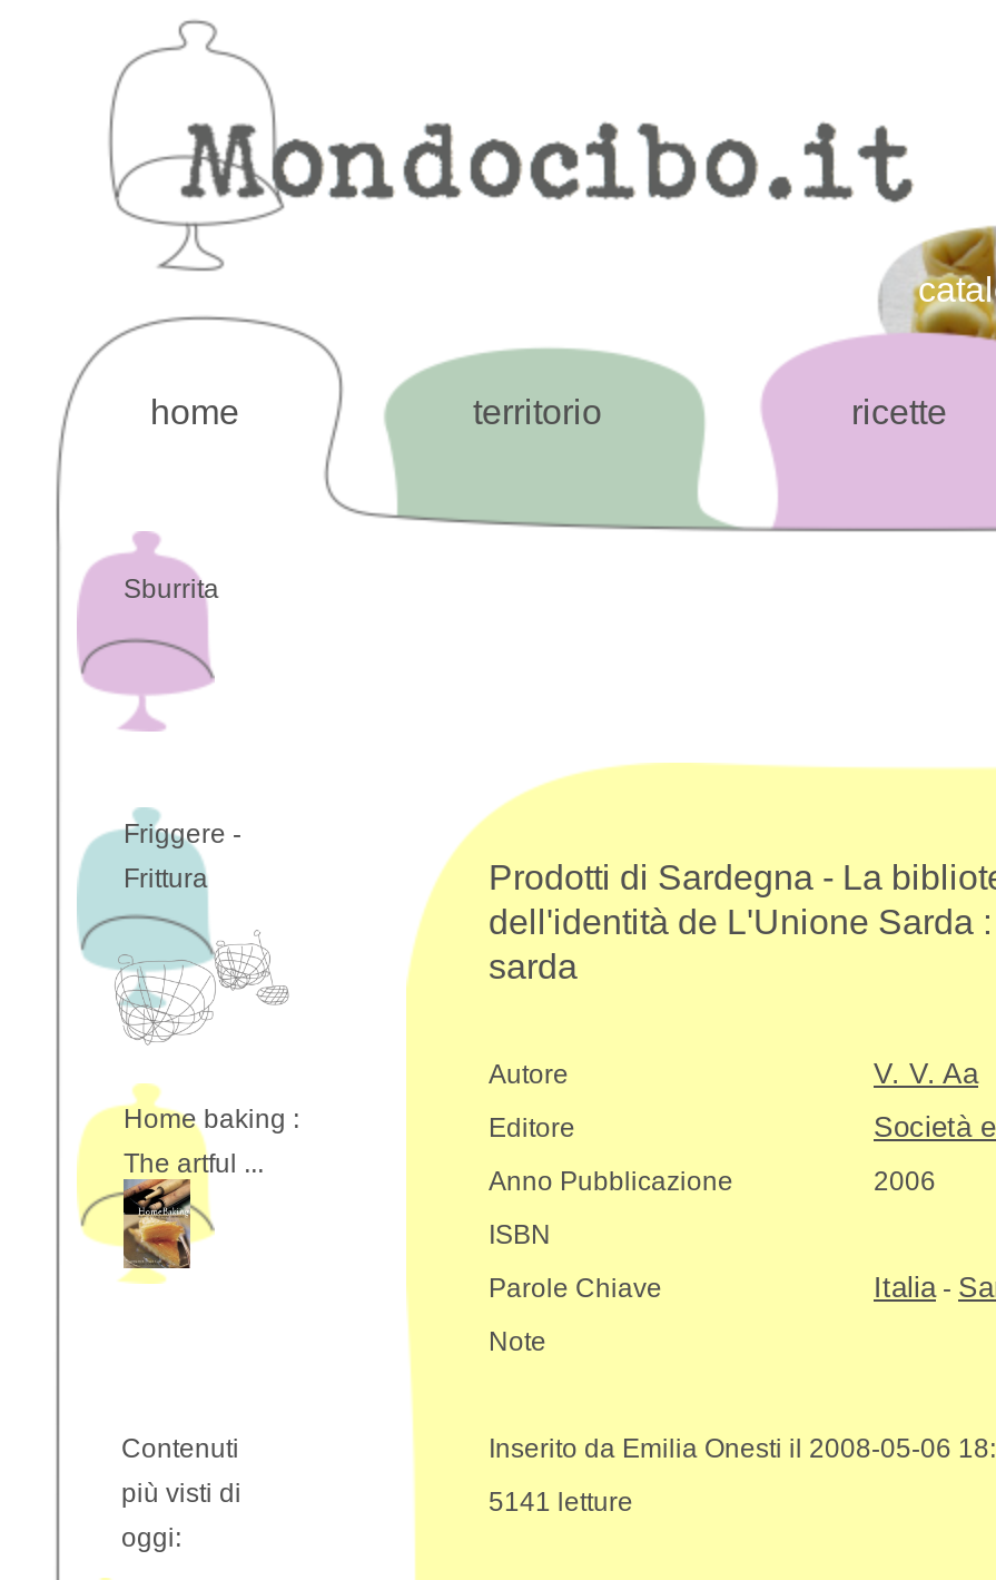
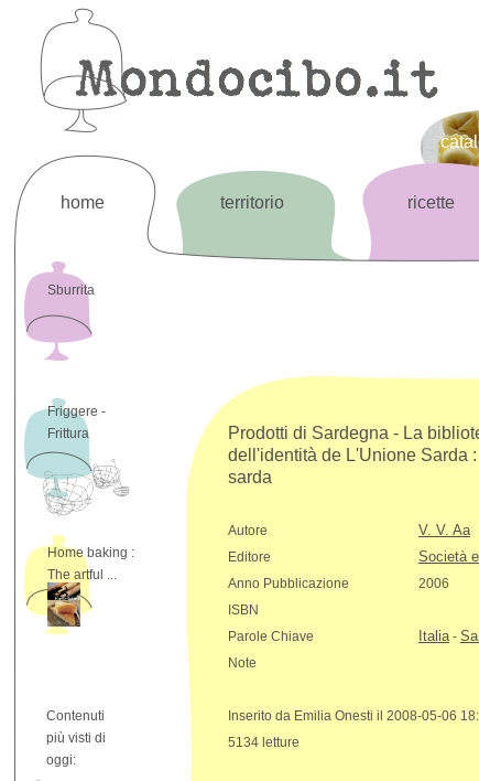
[489,1486,633,1518] 5141 letture -> [228,735,300,750] 5134 letture

